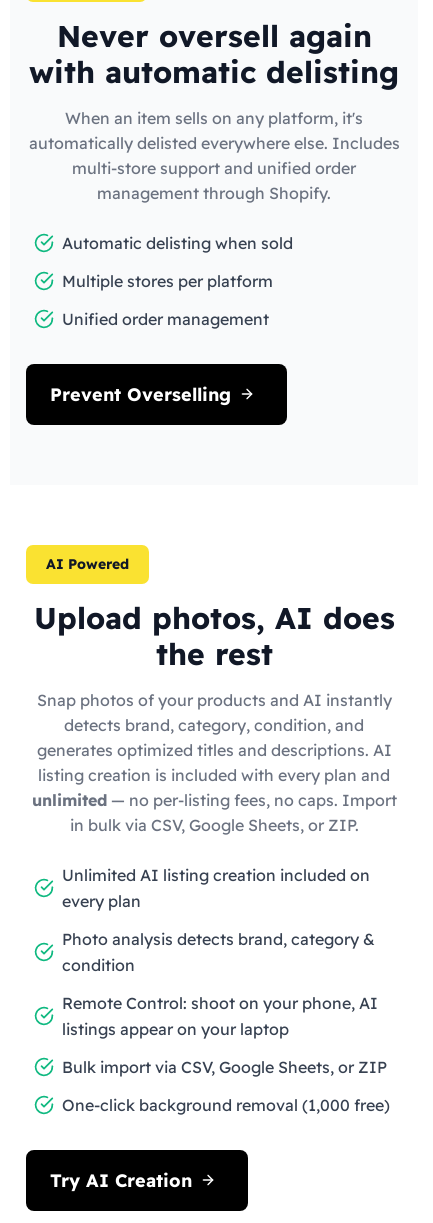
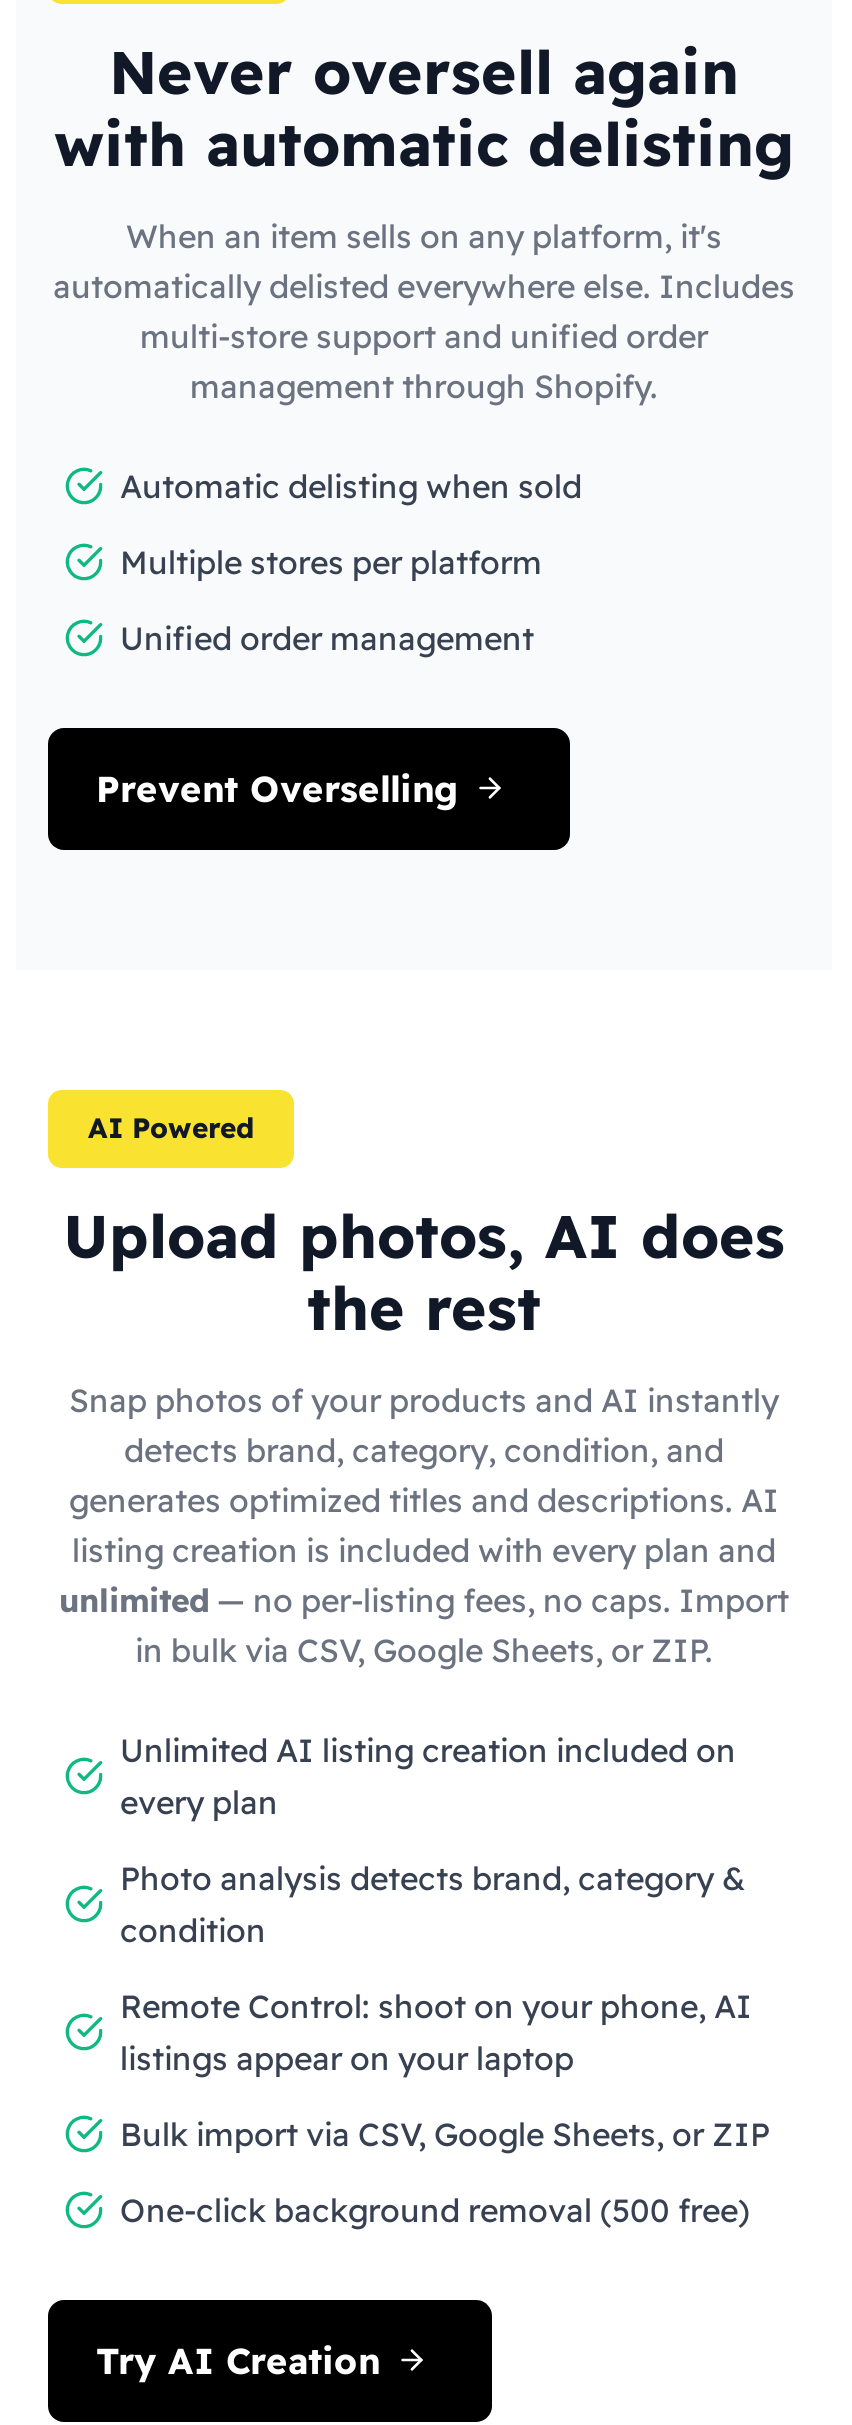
[62,1095,390,1115] One-click background removal (1,000 free) -> [120,2190,750,2230] One-click background removal (500 free)

